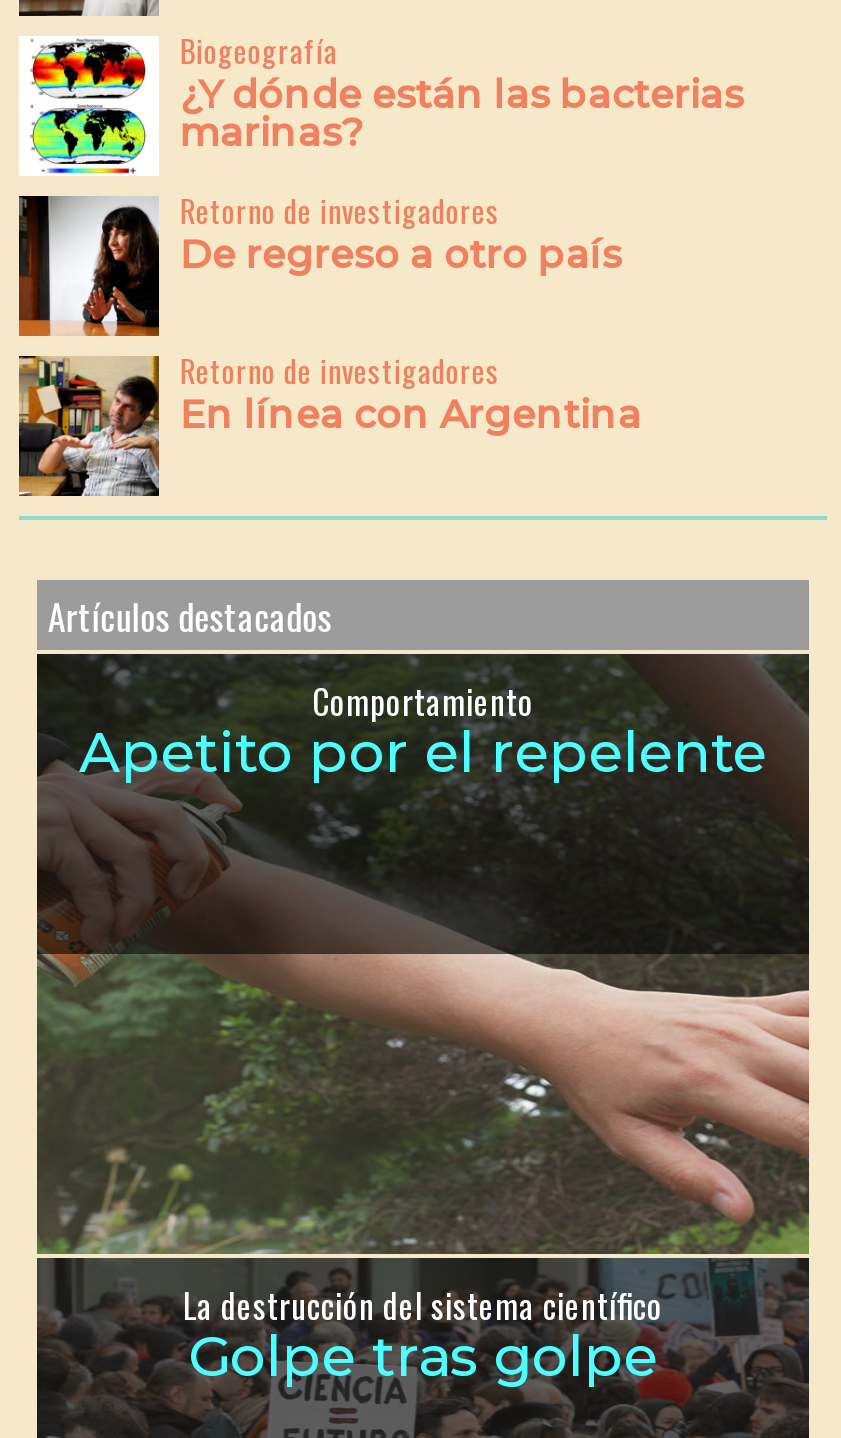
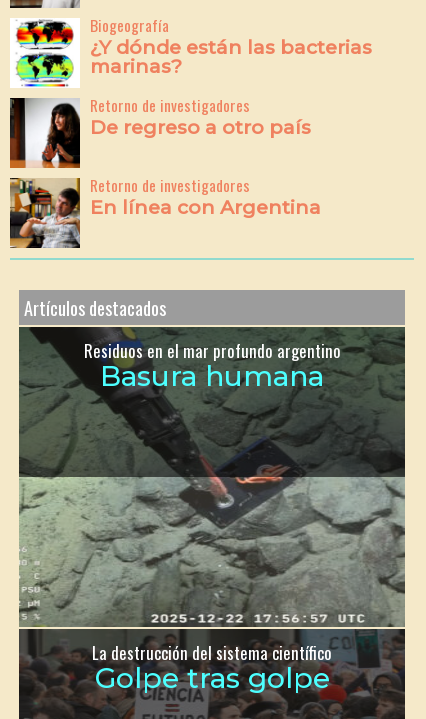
[35,654,809,1256] [image] | Comportamiento | Apetito por el repelente -> [19,327,405,627] [image] | Residuos en el mar profundo argentino | Basura humana

